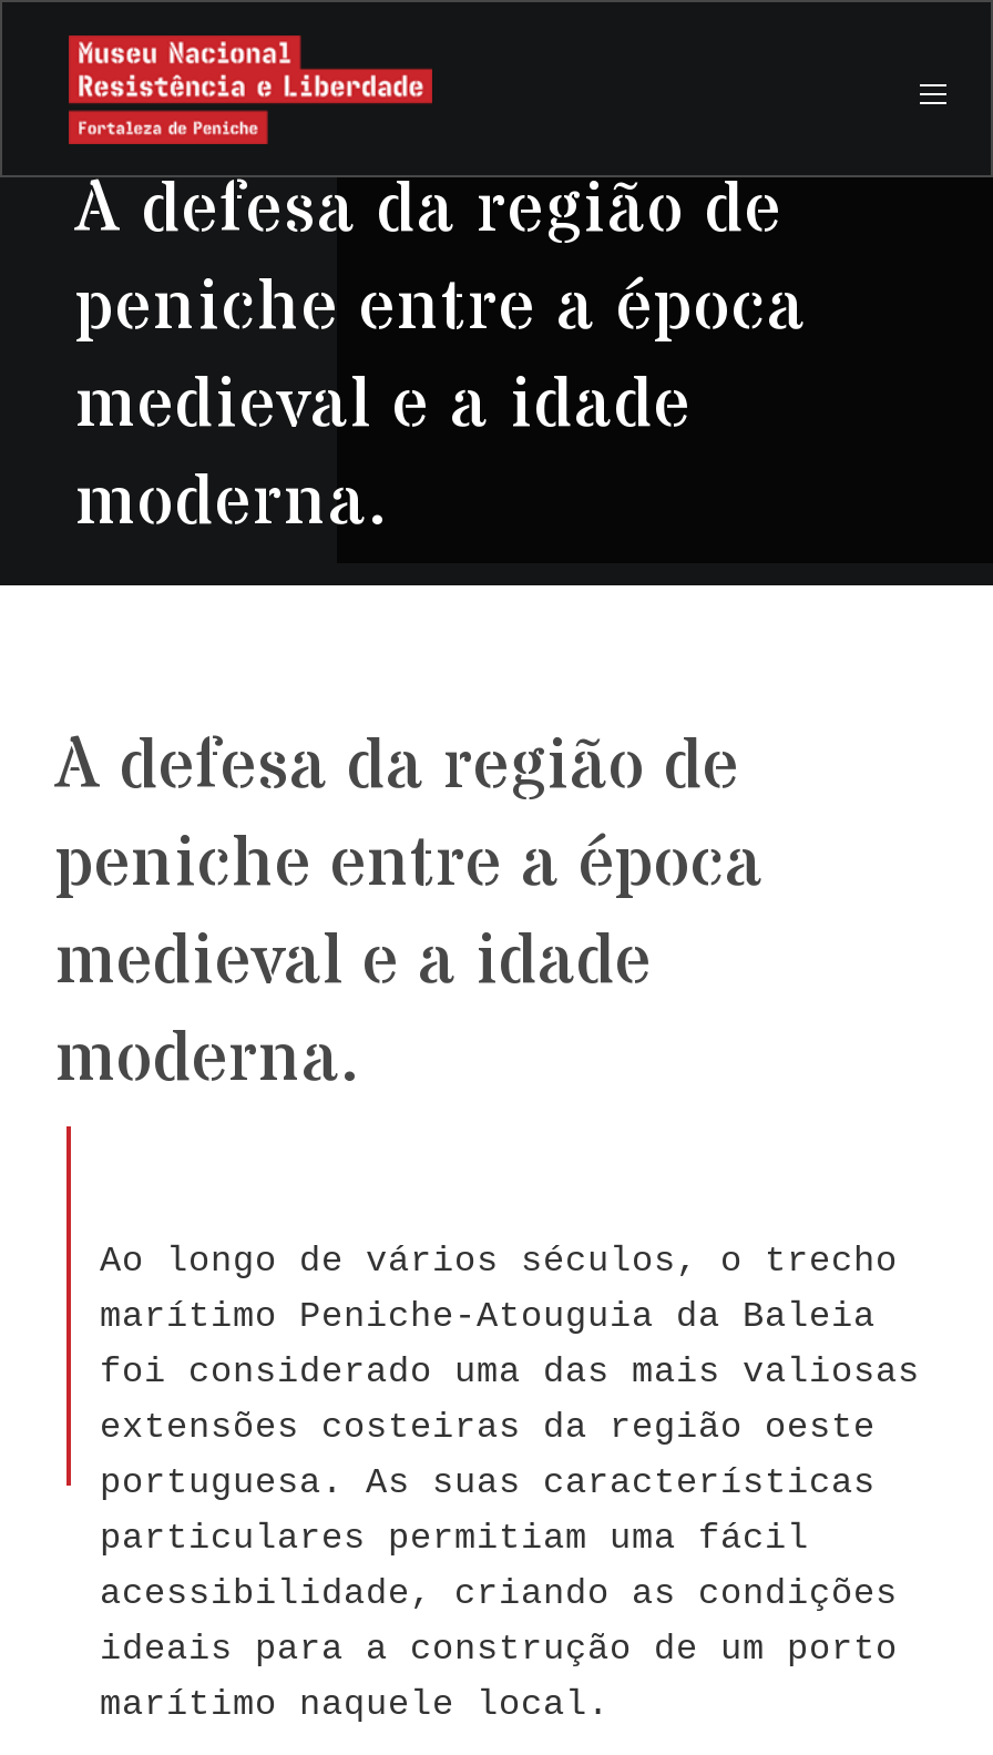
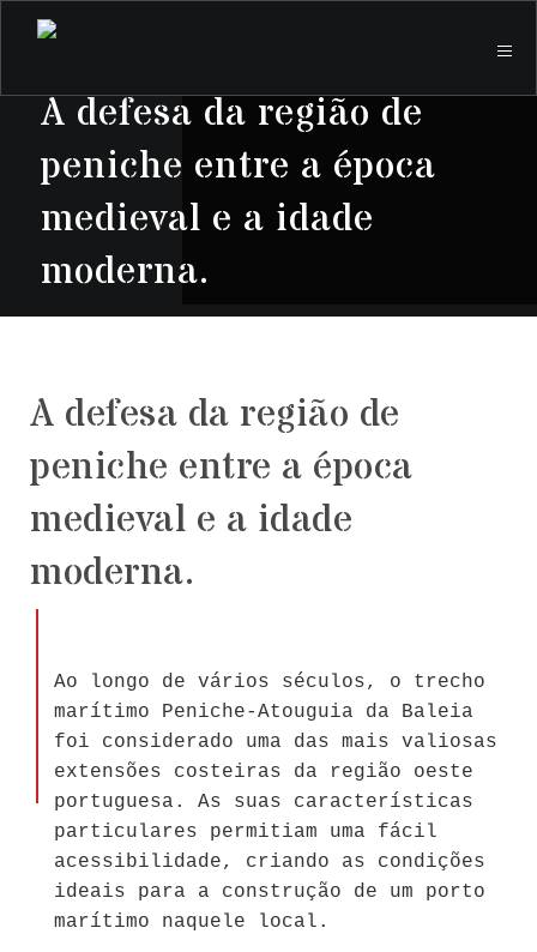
[66,33,434,146] [image] -> none

